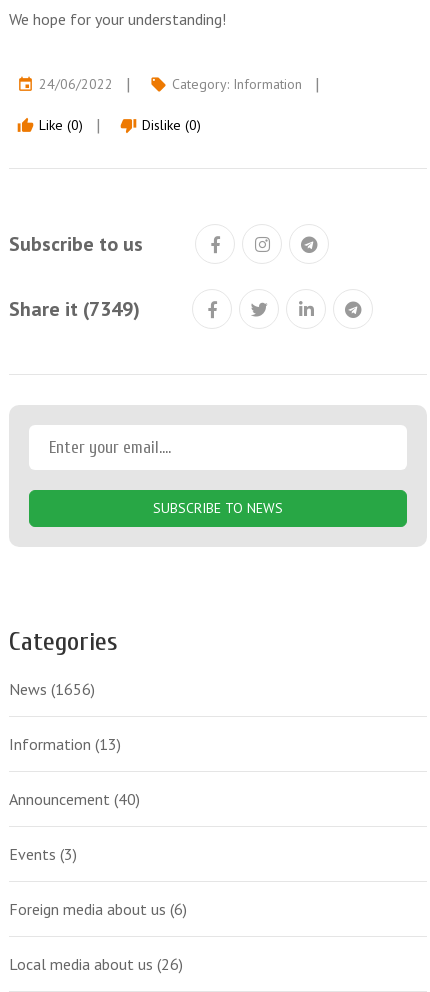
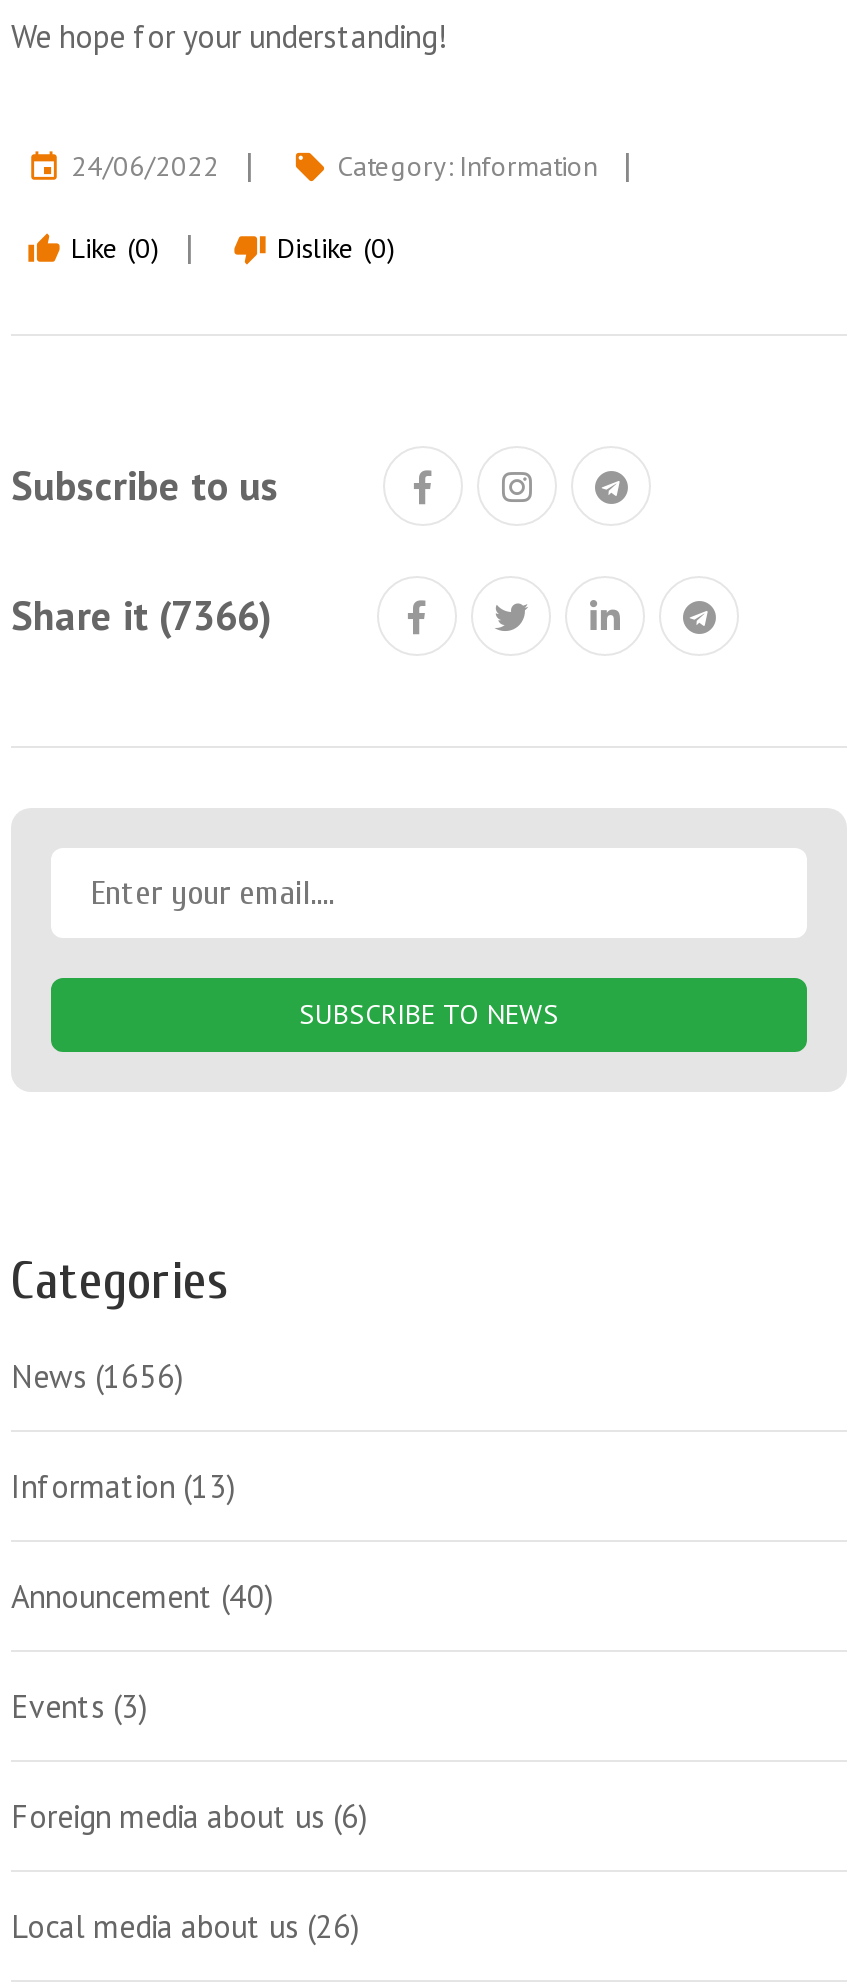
[9,296,140,322] Share it (7349) -> [11,590,273,642] Share it (7366)

